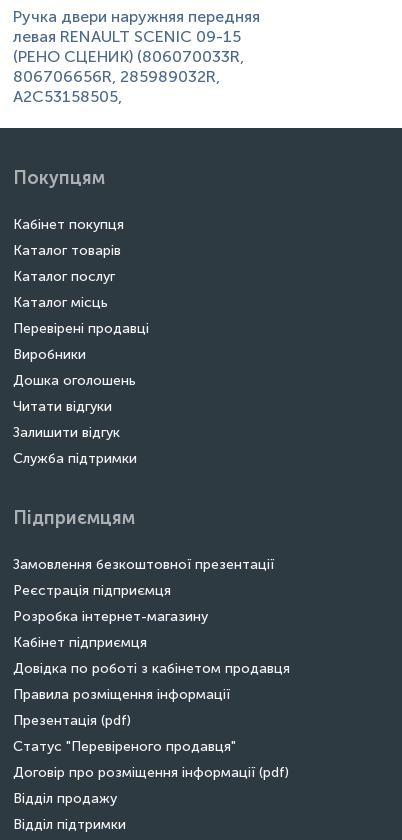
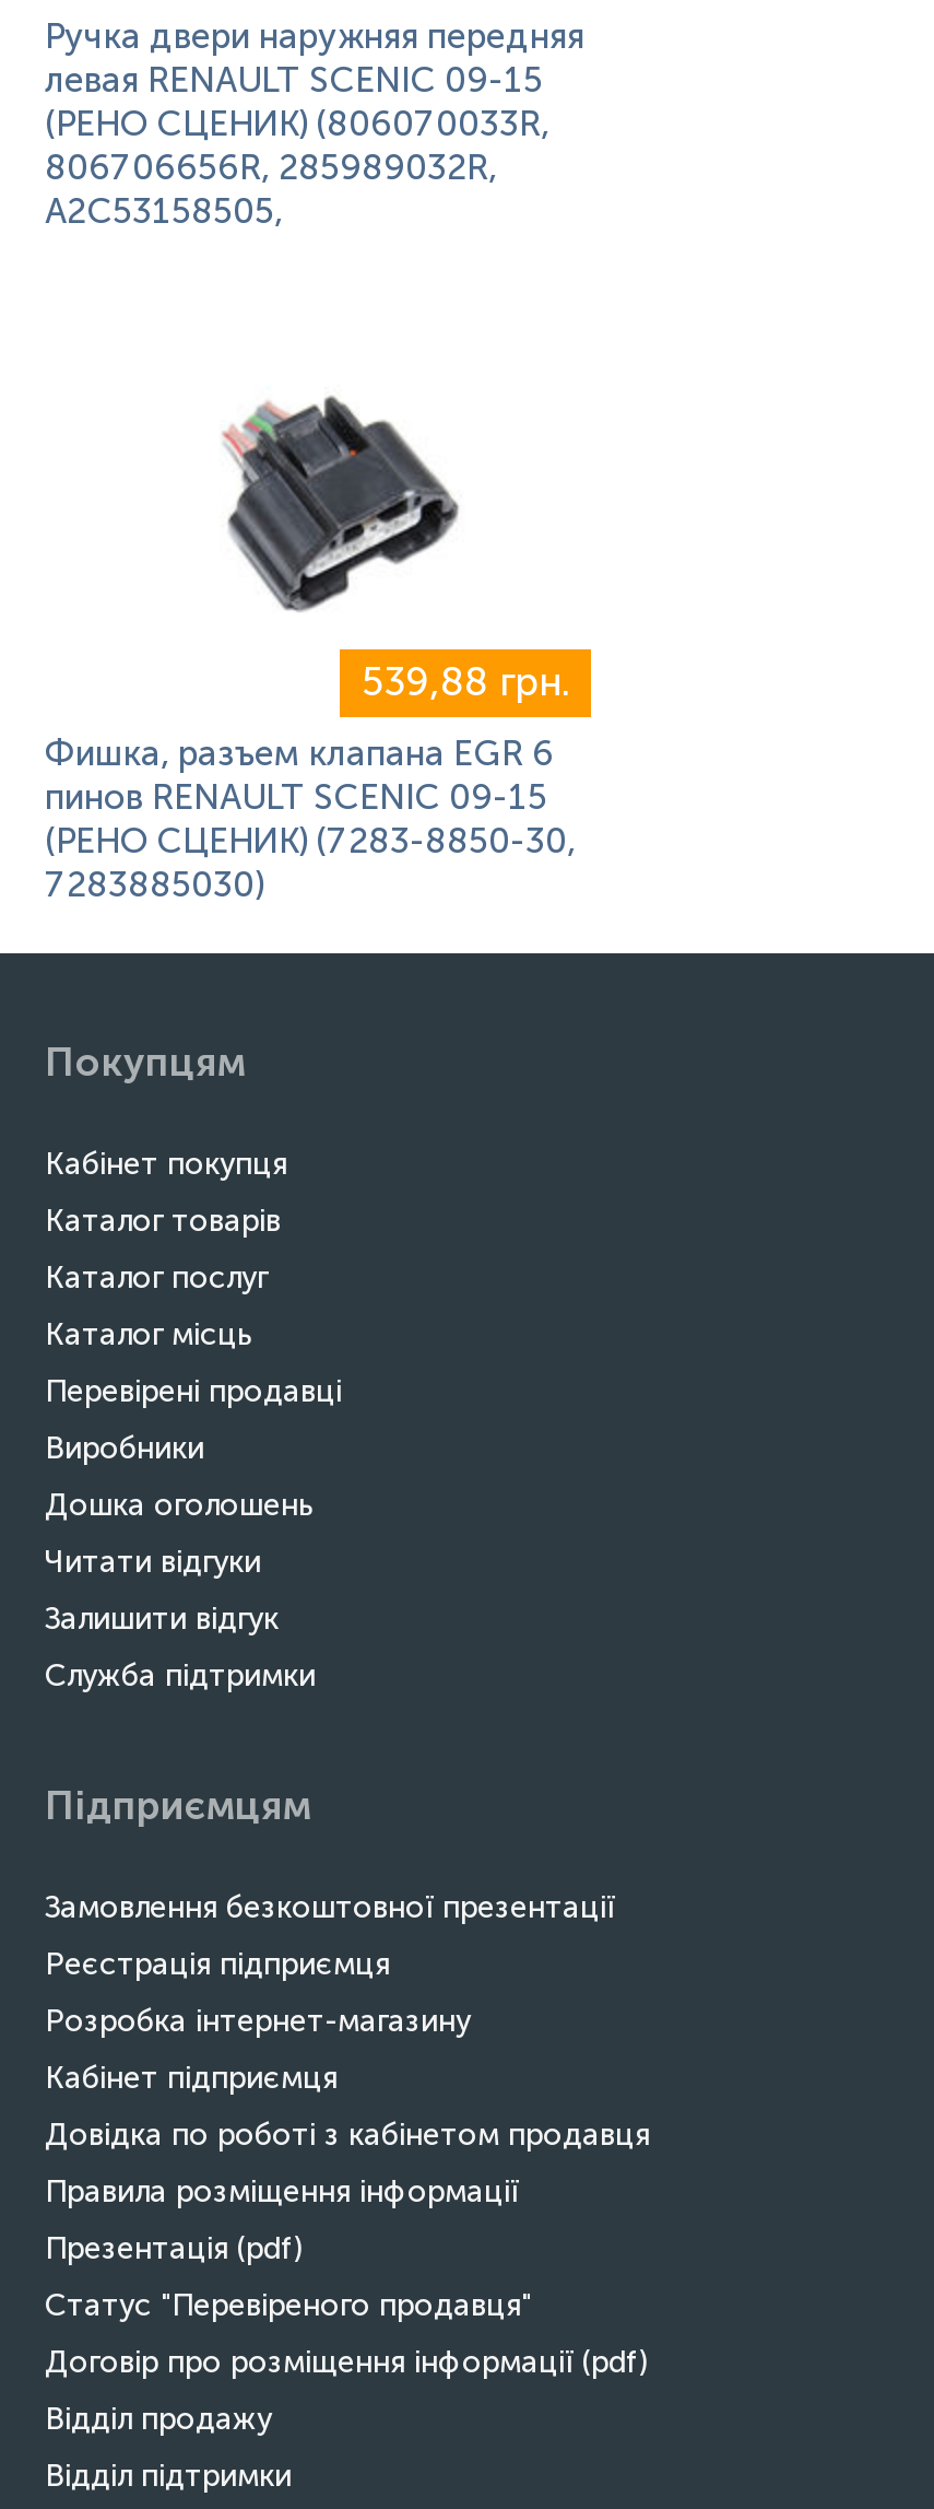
none -> [45,394,576,905] [image] | 539,88 грн. | Фишка, разъем клапана EGR 6 | пинов RENAULT SCENIC 09-15 | (РЕНО СЦЕНИК) (7283-8850-30, | 7283885030)

